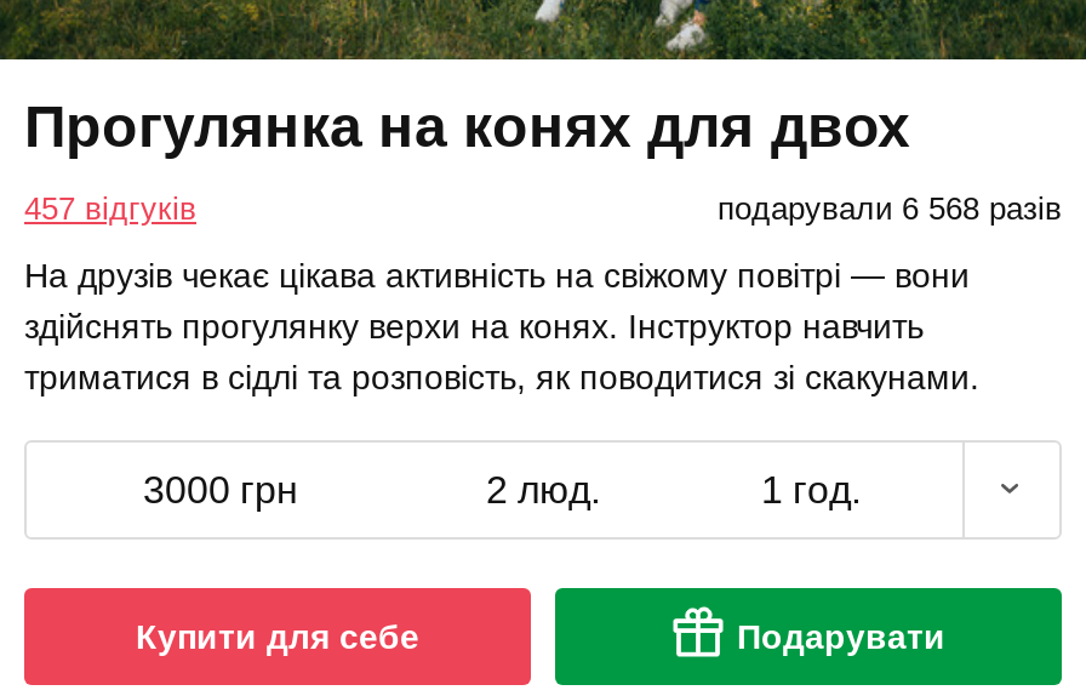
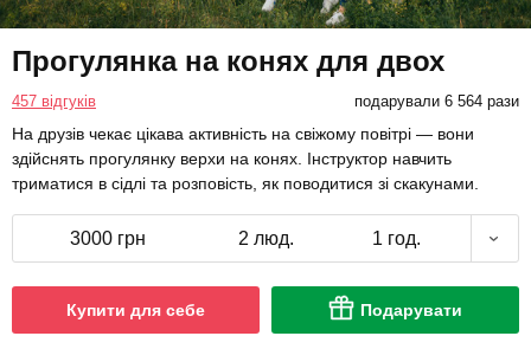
[718,190,1062,227] подарували 6 568 разів -> [354,93,519,110] подарували 6 564 рази

